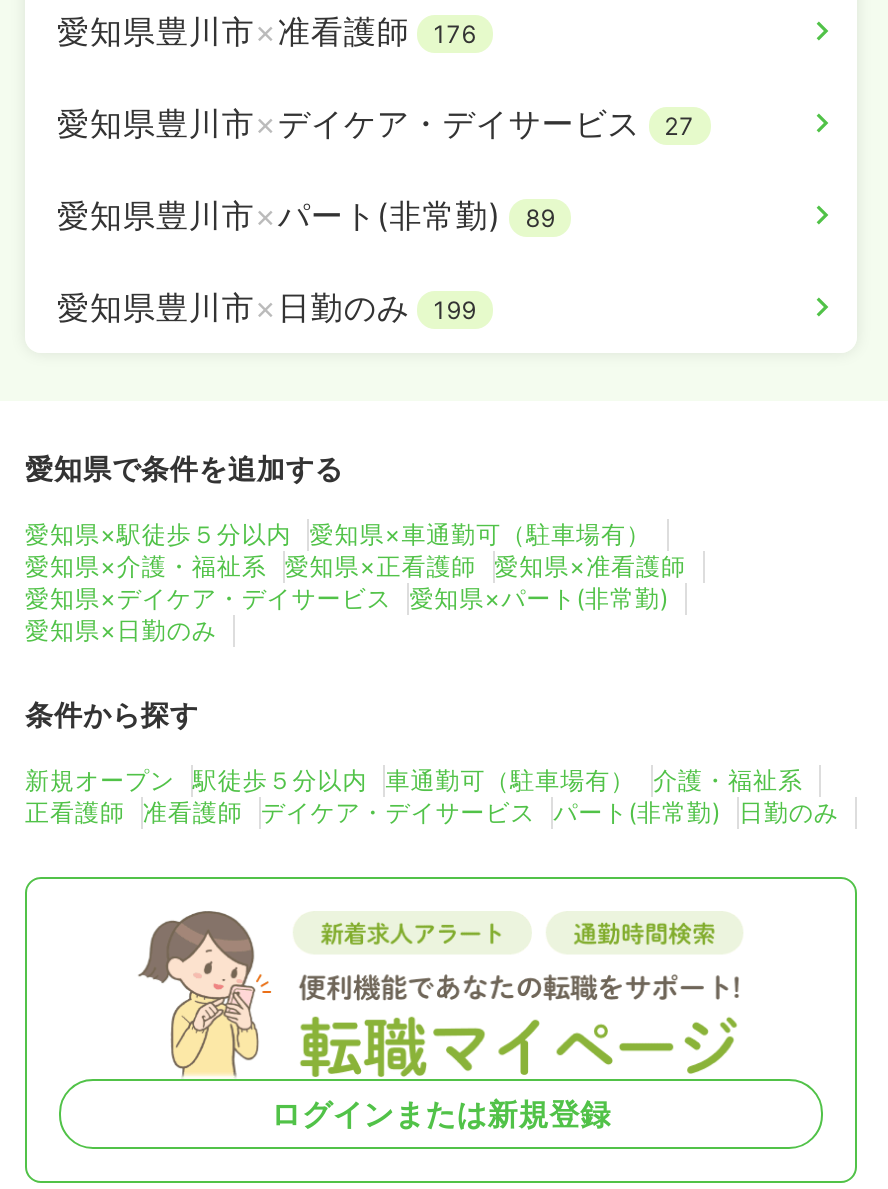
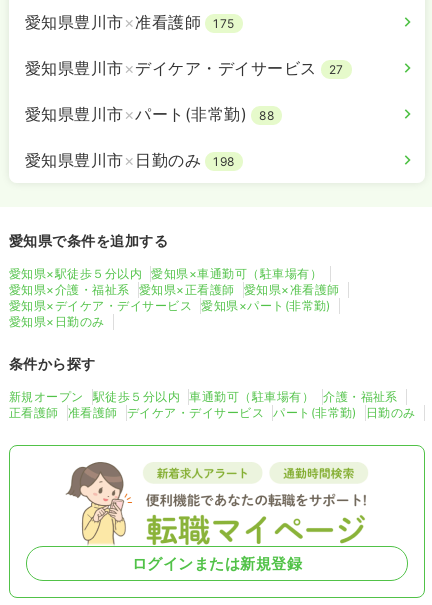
[57,12,477,52] 愛知県豊川市×准看護師 176 -> [25,12,235,32] 愛知県豊川市×准看護師 175
[57,196,555,236] 愛知県豊川市×パート(非常勤) 89 -> [25,104,274,124] 愛知県豊川市×パート(非常勤) 88
[57,288,477,328] 愛知県豊川市×日勤のみ 199 -> [25,150,235,170] 愛知県豊川市×日勤のみ 198

